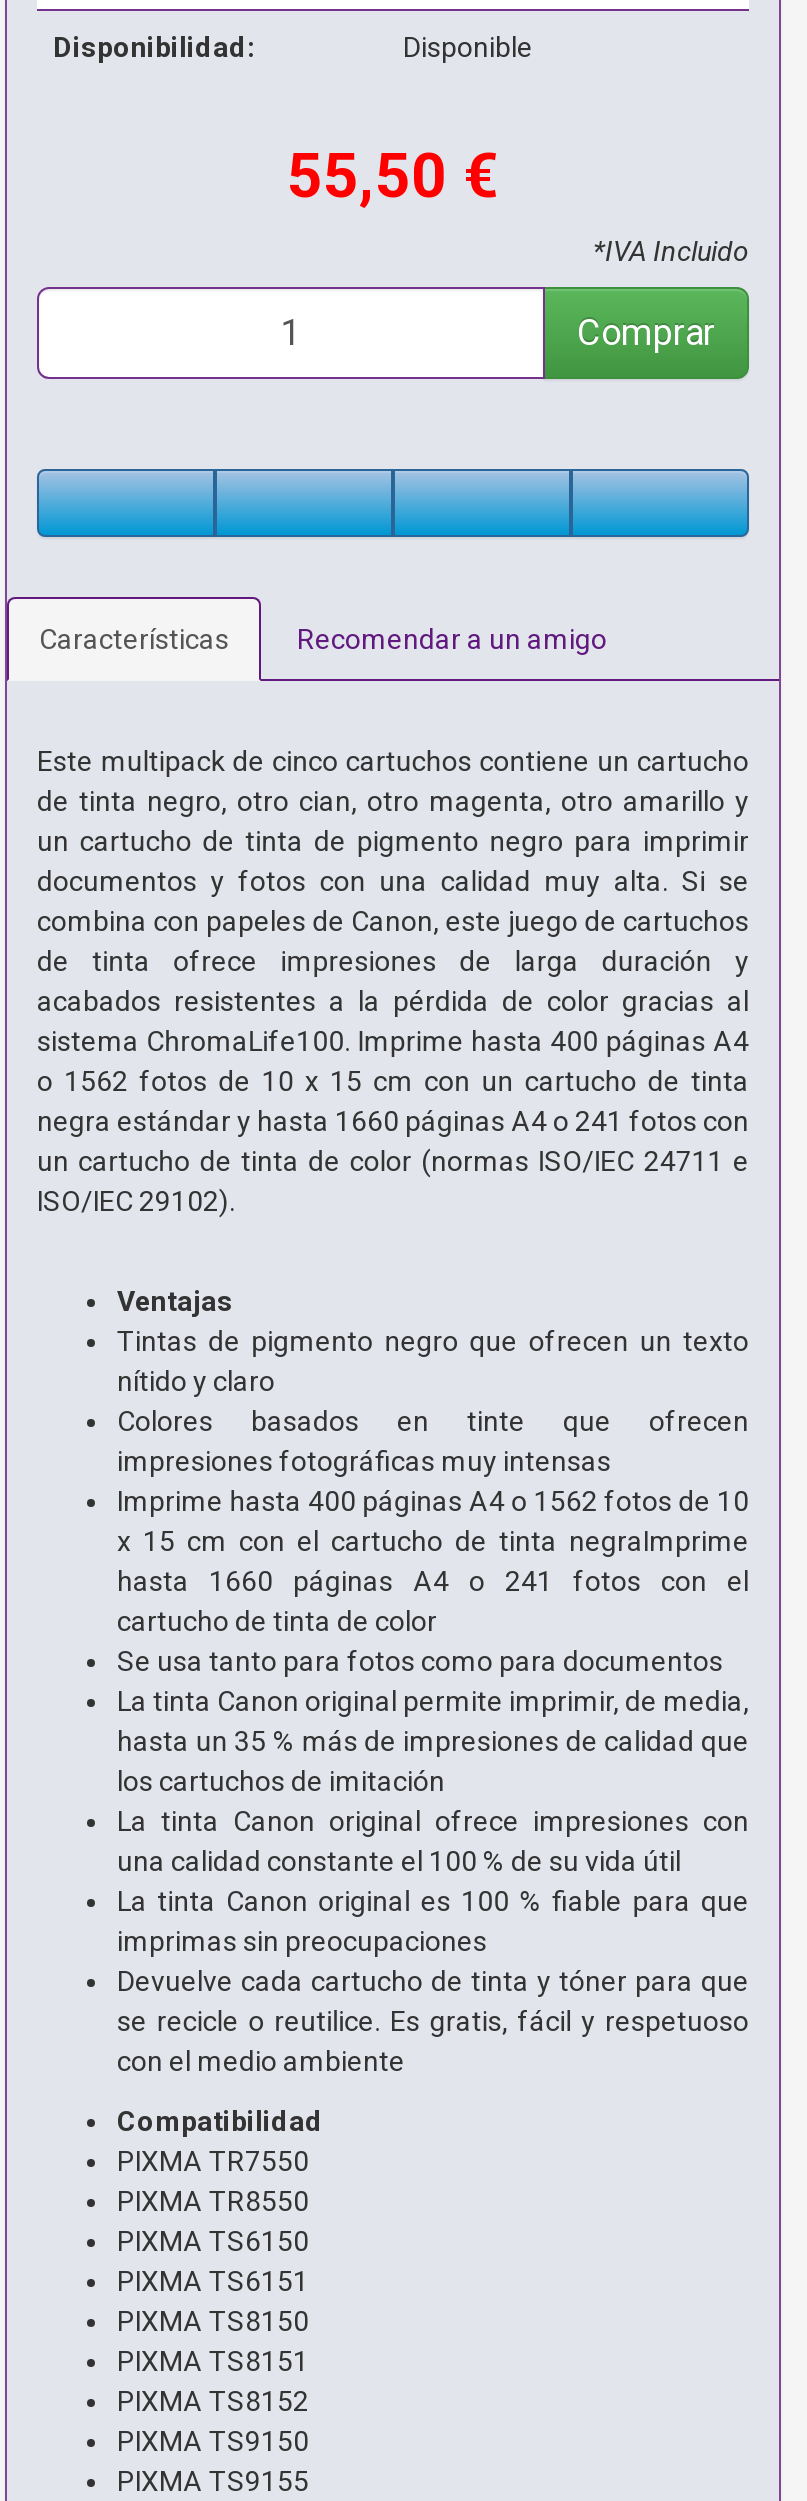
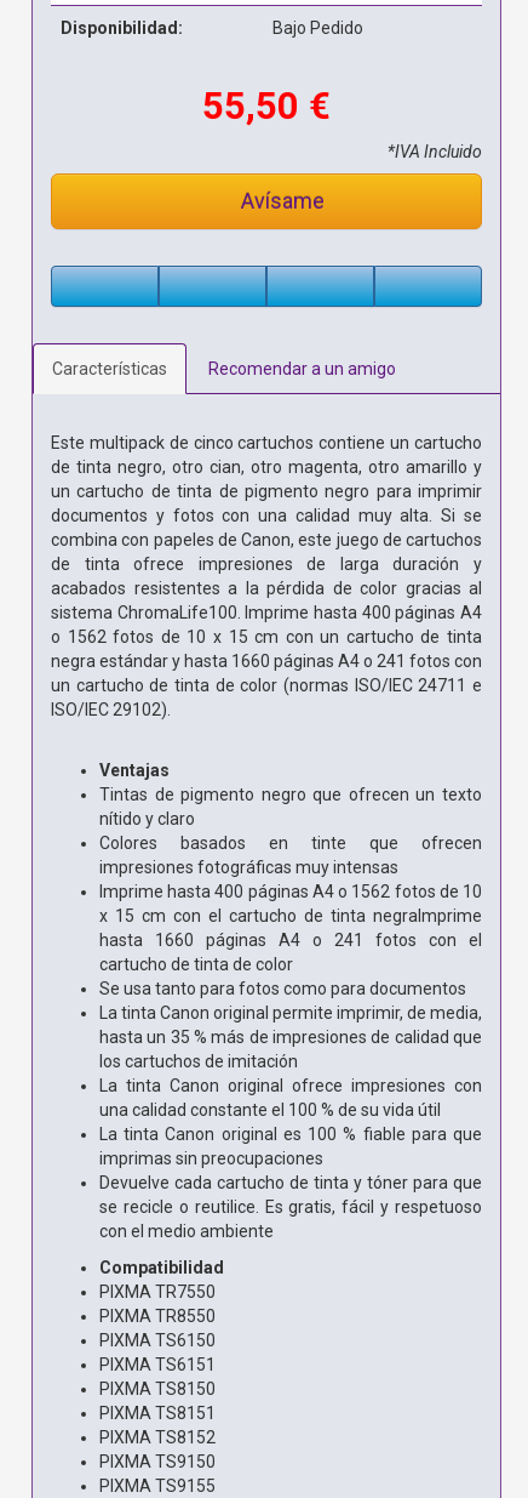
[403,30,533,62] Disponible -> [272,18,363,37] Bajo Pedido
[577,310,715,352] Comprar -> [236,188,324,213] Avísame

